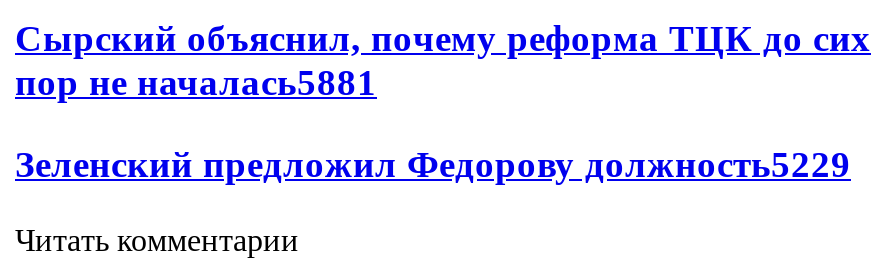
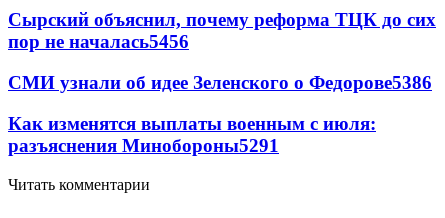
[15,61,851,184] пор не началась5881 | Зеленский предложил Федорову должность5229 -> [8,31,432,156] пор не началась5456 | СМИ узнали об идее Зеленского о Федорове5386 | Как изменятся выплаты военным с июля: | разъяснения Минобороны5291

